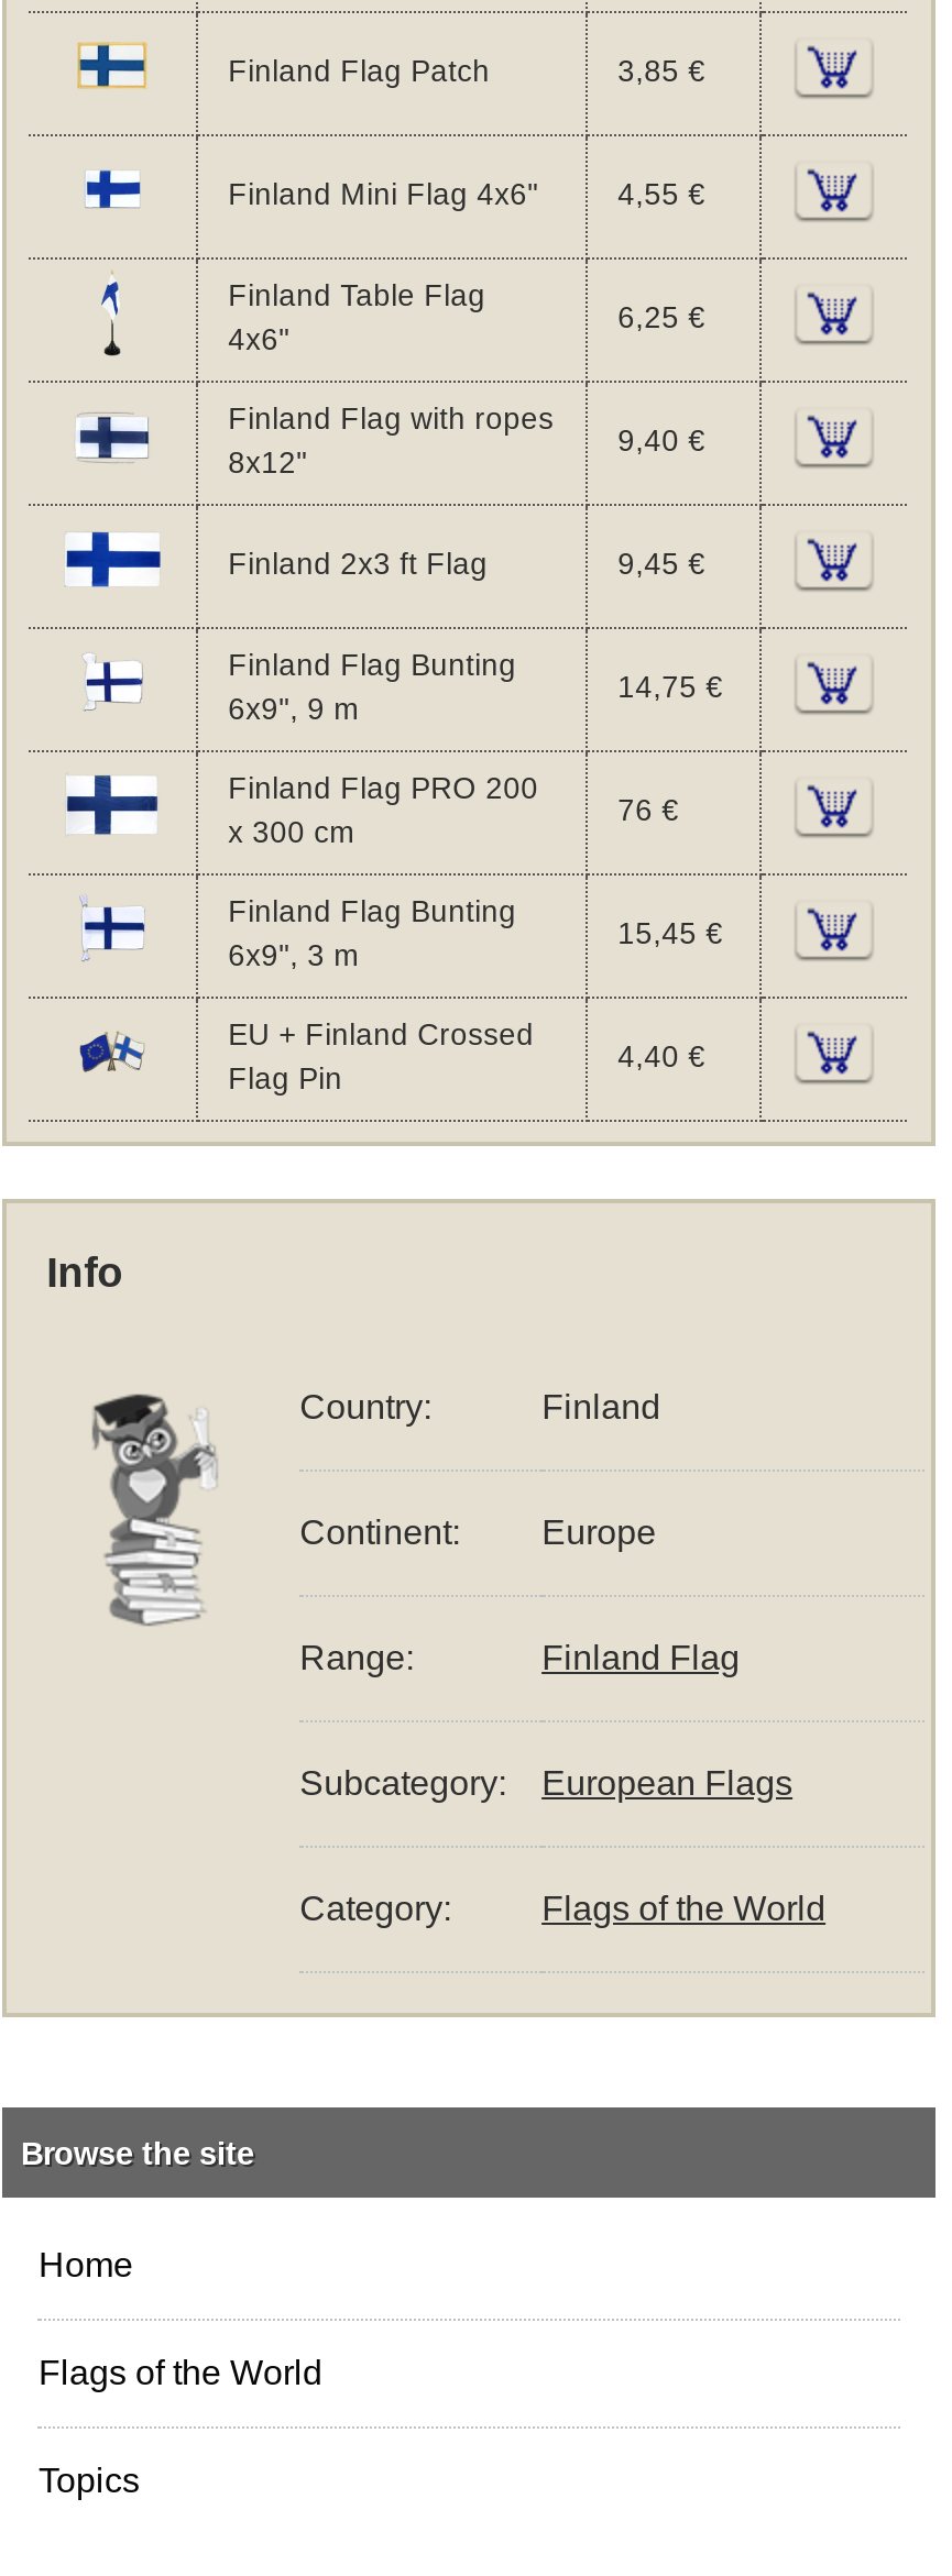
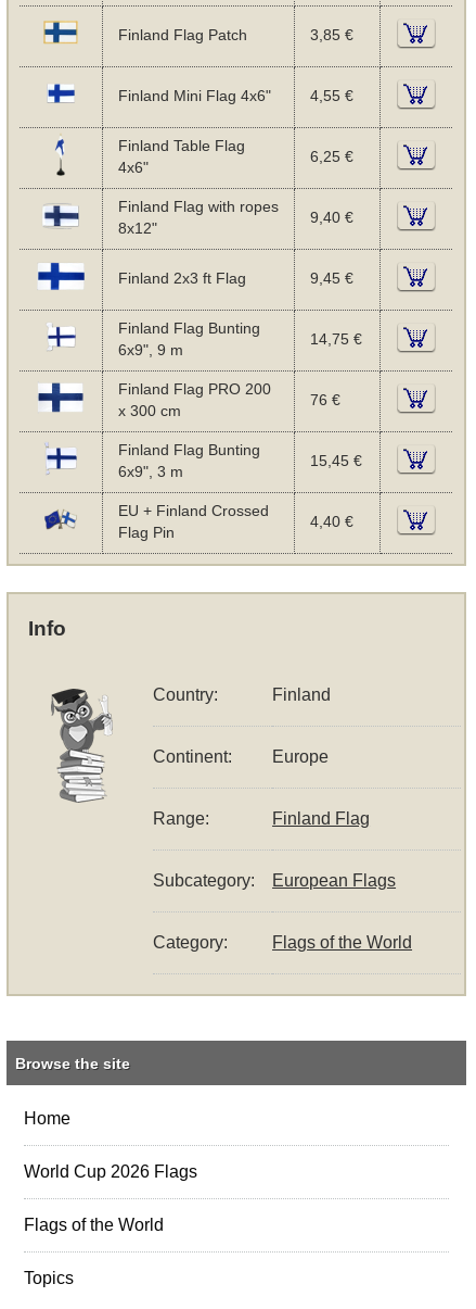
none -> [24,1162,198,1181] World Cup 2026 Flags

